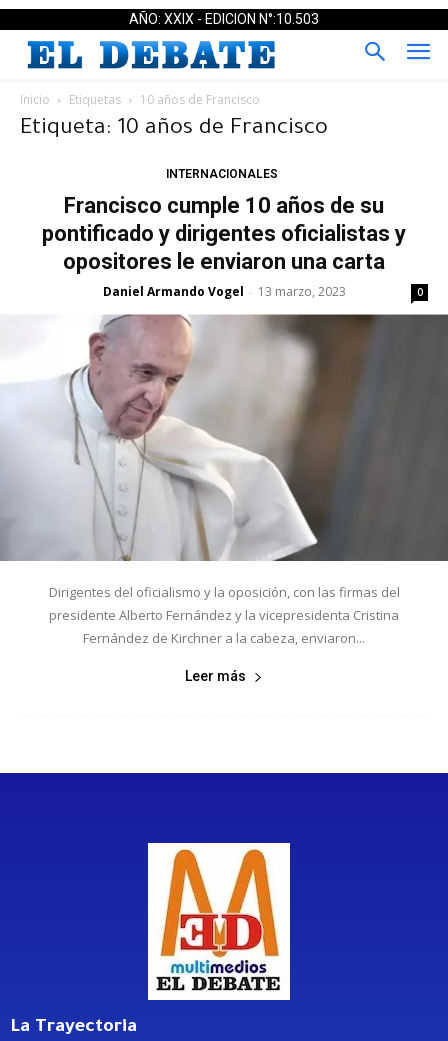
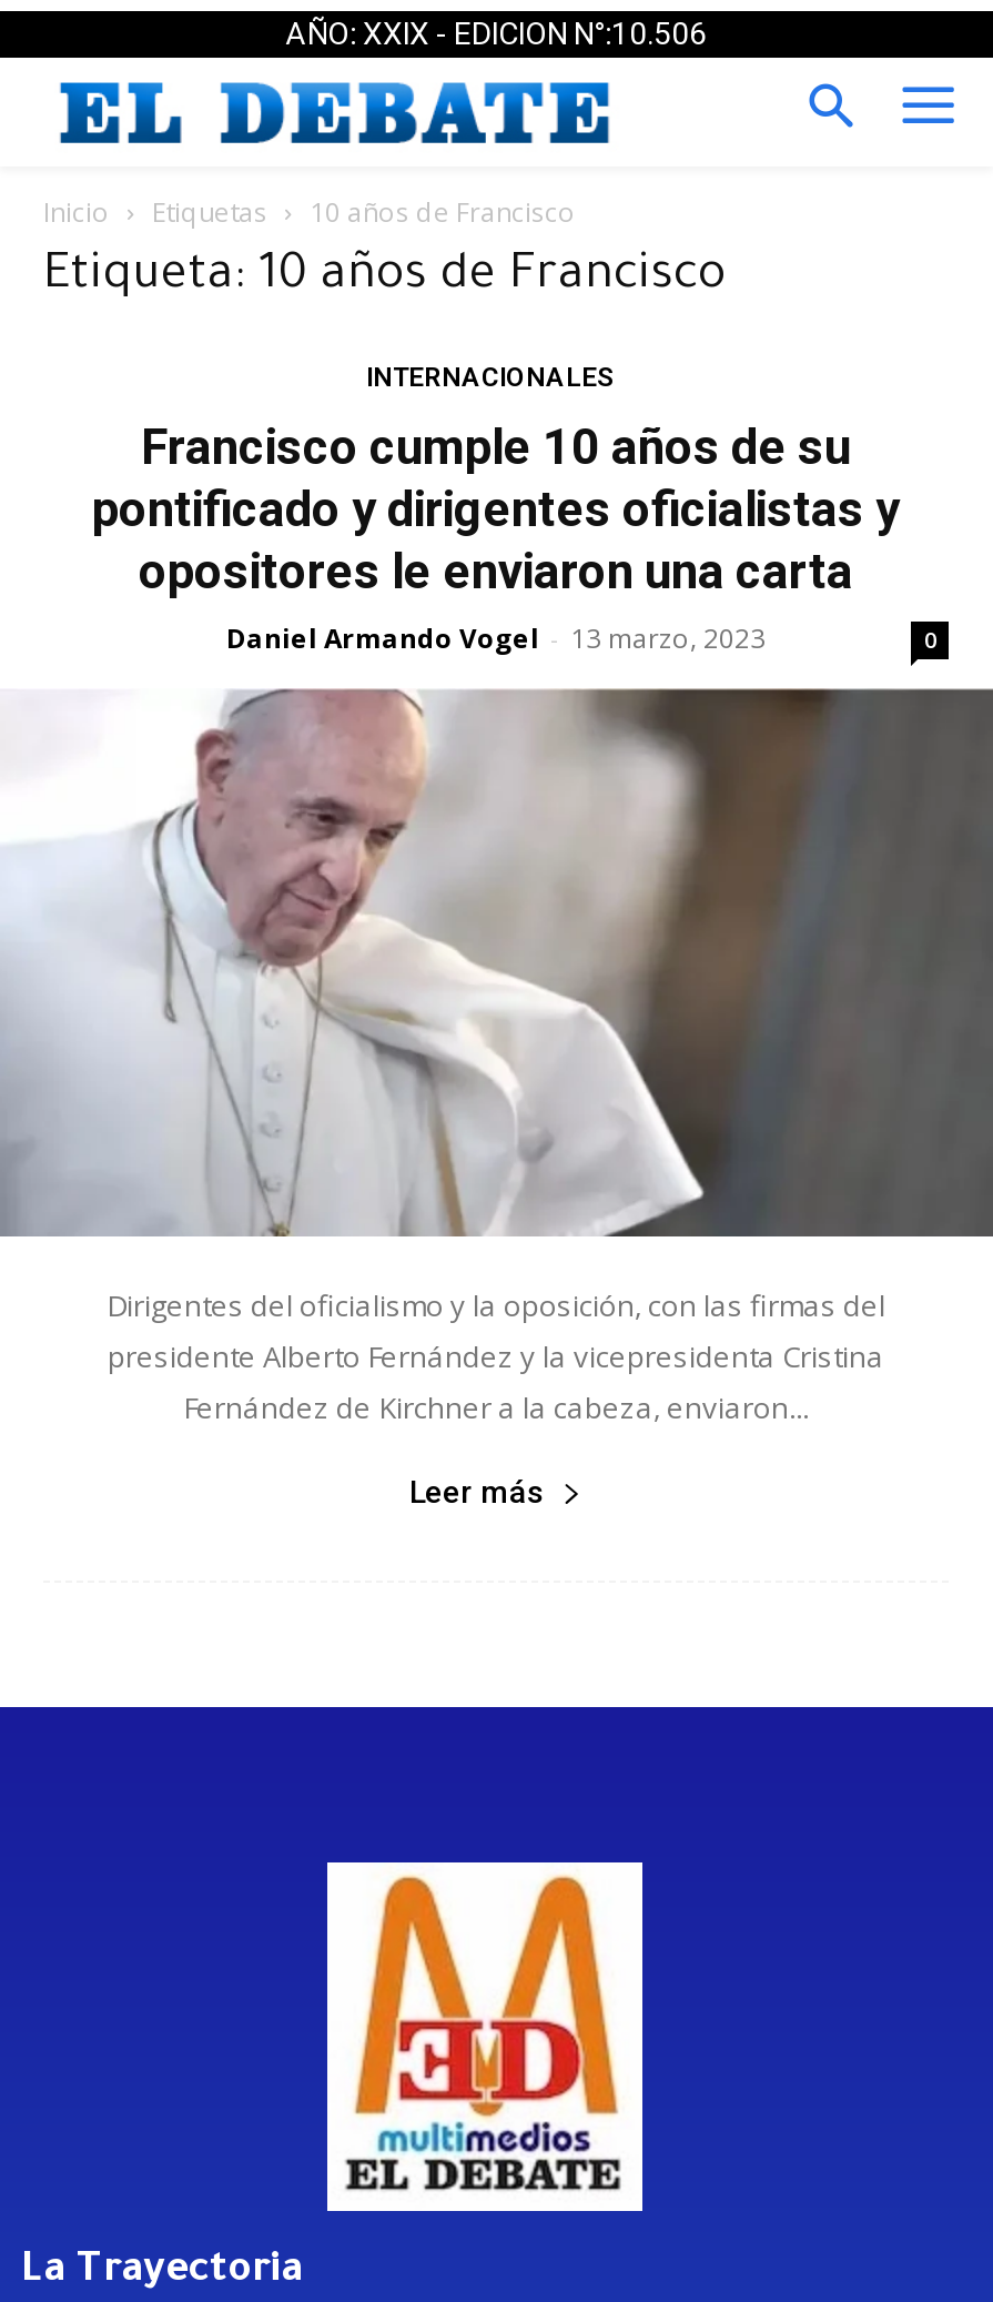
[129,11,319,27] AÑO: XXIX - EDICION N°:10.503 -> [285,16,707,51] AÑO: XXIX - EDICION N°:10.506

